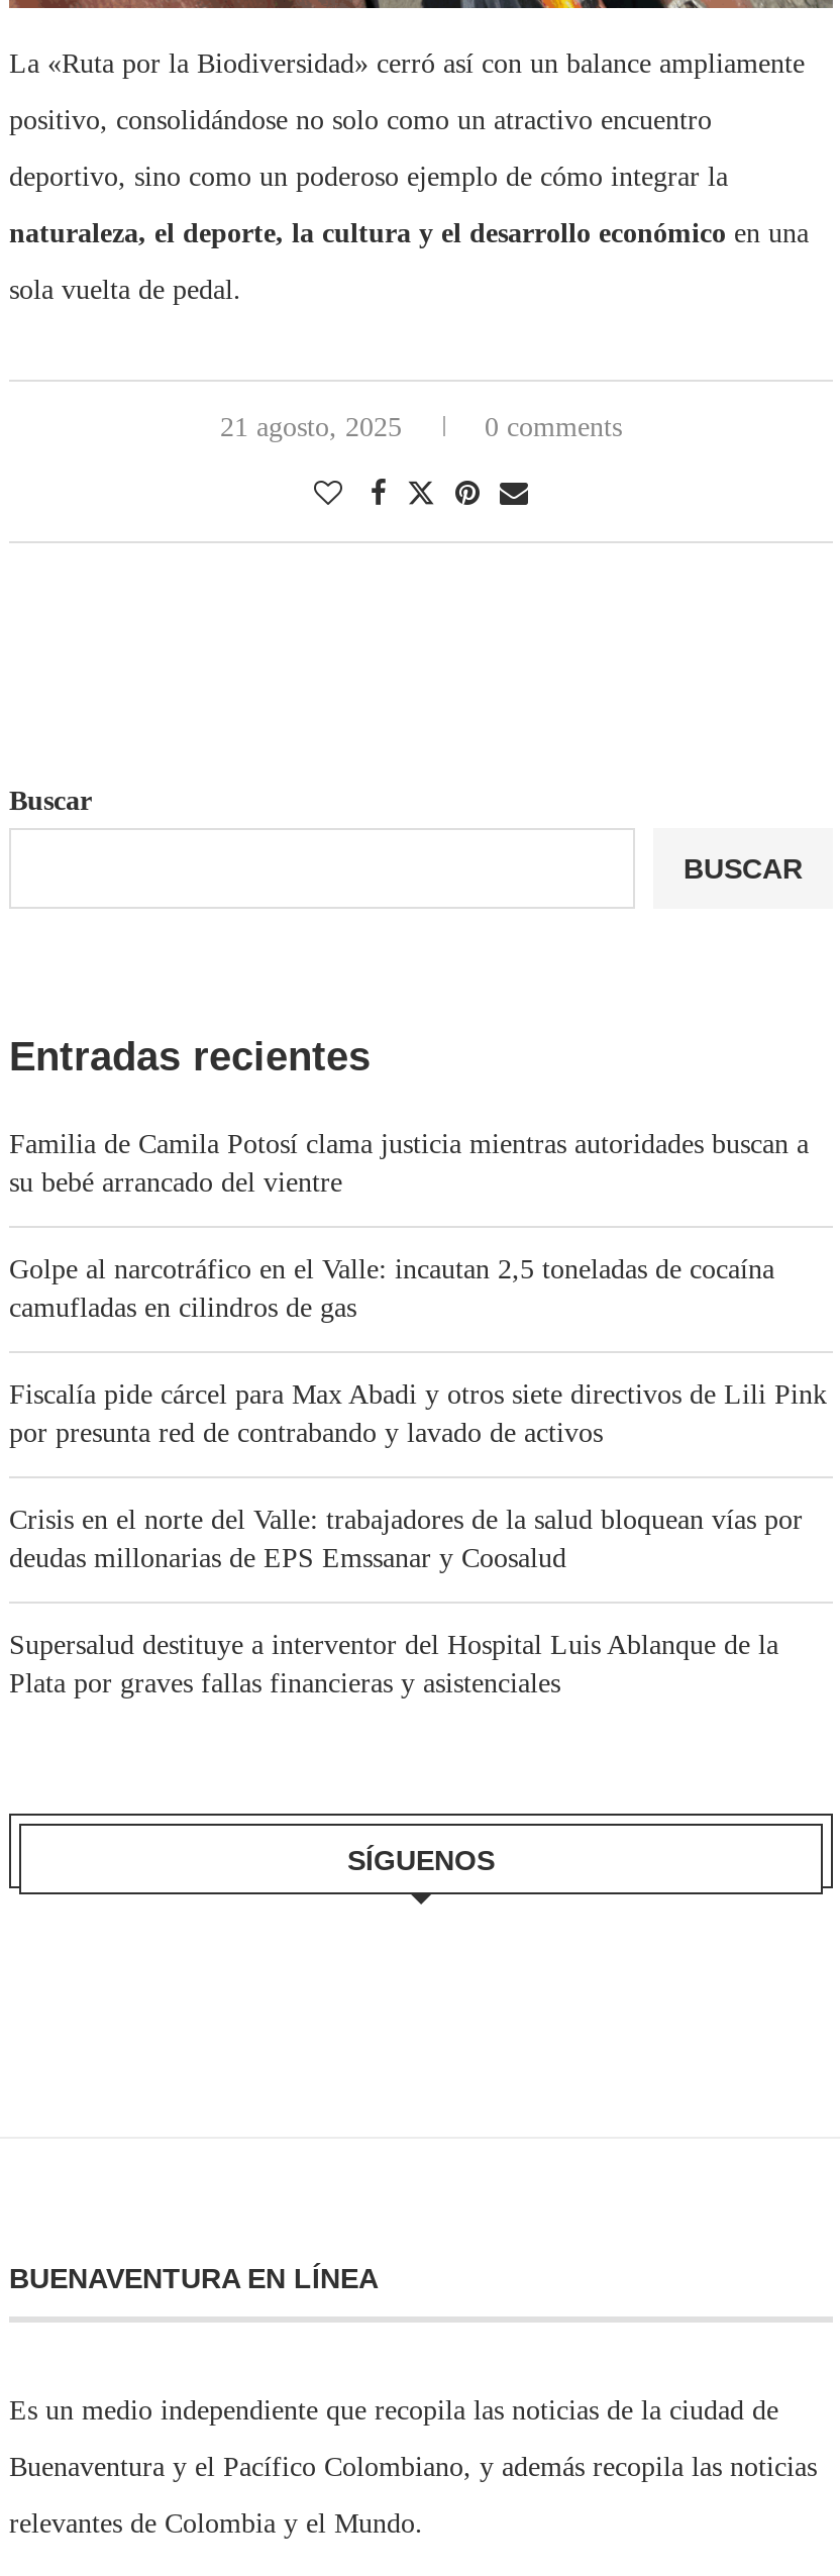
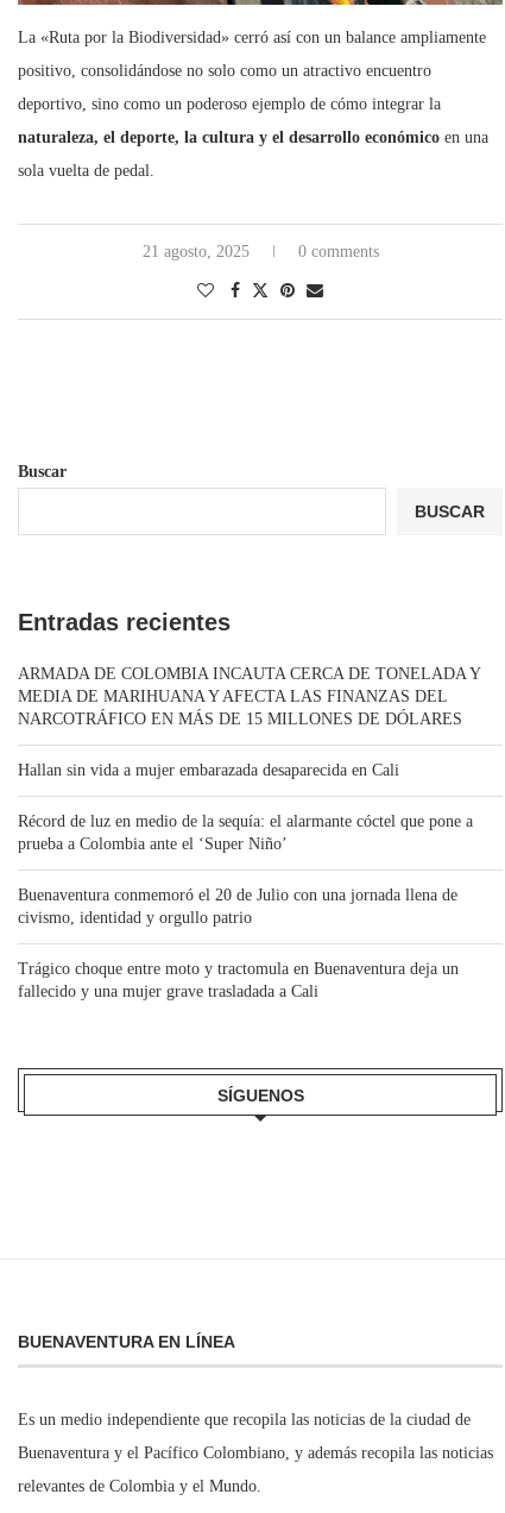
[9,1130,809,1198] Familia de Camila Potosí clama justicia mientras autoridades buscan a | su bebé arrancado del vientre -> [18,665,480,728] ARMADA DE COLOMBIA INCAUTA CERCA DE TONELADA Y | MEDIA DE MARIHUANA Y AFECTA LAS FINANZAS DEL | NARCOTRÁFICO EN MÁS DE 15 MILLONES DE DÓLARES
[9,1255,774,1323] Golpe al narcotráfico en el Valle: incautan 2,5 toneladas de cocaína | camufladas en cilindros de gas -> [18,762,399,779] Hallan sin vida a mujer embarazada desaparecida en Cali
[9,1380,827,1449] Fiscalía pide cárcel para Max Abadi y otros siete directivos de Lili Pink | por presunta red de contrabando y lavado de activos -> [18,813,473,853] Récord de luz en medio de la sequía: el alarmante cóctel que pone a | prueba a Colombia ante el ‘Super Niño’
[9,1505,803,1574] Crisis en el norte del Valle: trabajadores de la salud bloquean vías por | deudas millonarias de EPS Emssanar y Coosalud -> [18,887,457,927] Buenaventura conmemoró el 20 de Julio con una jornada llena de | civismo, identidad y orgullo patrio
[9,1630,778,1699] Supersalud destituye a interventor del Hospital Luis Ablanque de la | Plata por graves fallas financieras y asistenciales -> [18,960,459,1001] Trágico choque entre moto y tractomula en Buenaventura deja un | fallecido y una mujer grave trasladada a Cali

